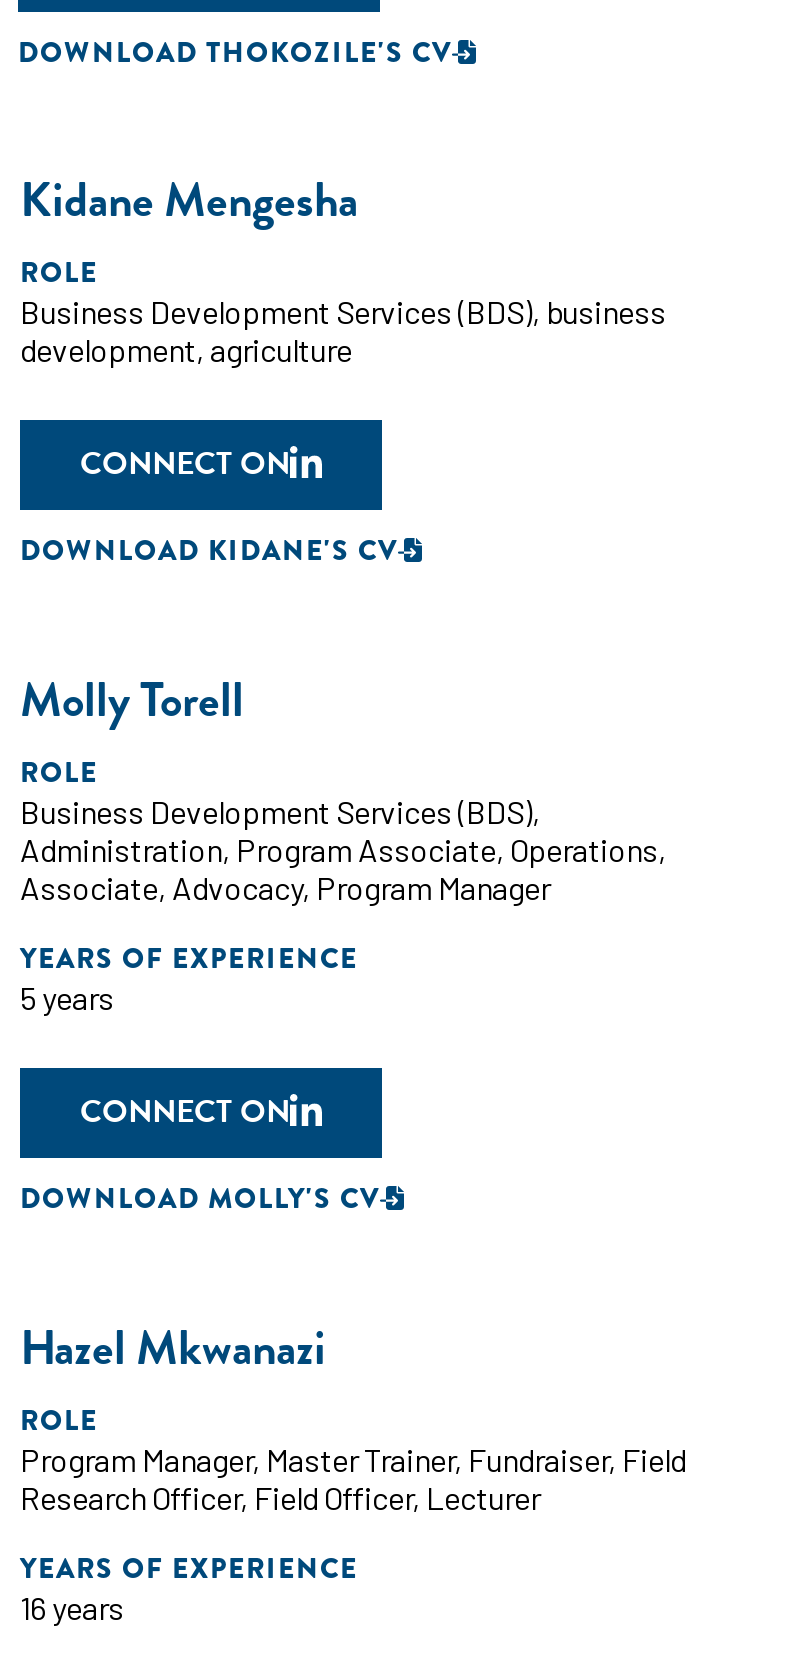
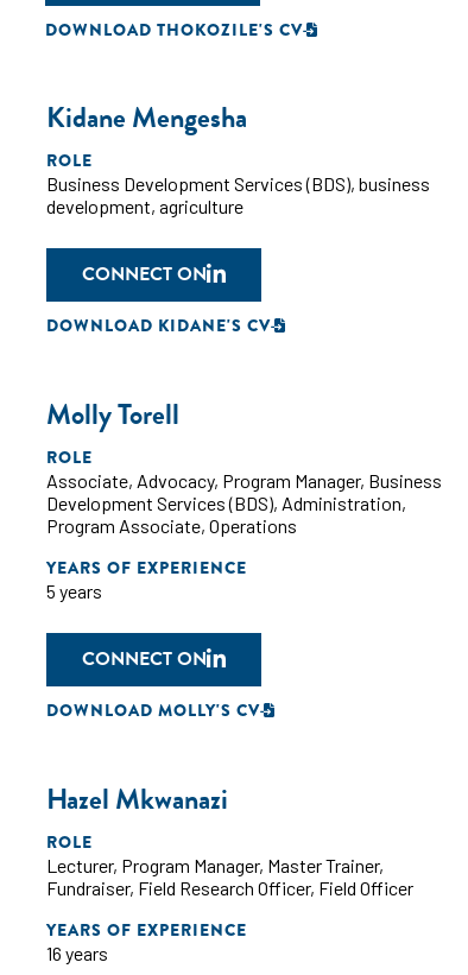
[20,792,666,906] Business Development Services (BDS), | Administration, Program Associate, Operations, | Associate, Advocacy, Program Manager -> [46,469,442,537] Associate, Advocacy, Program Manager, Business | Development Services (BDS), Administration, | Program Associate, Operations
[20,1440,686,1516] Program Manager, Master Trainer, Fundraiser, Field | Research Officer, Field Officer, Lecturer -> [46,854,413,899] Lecturer, Program Manager, Master Trainer, | Fundraiser, Field Research Officer, Field Officer

